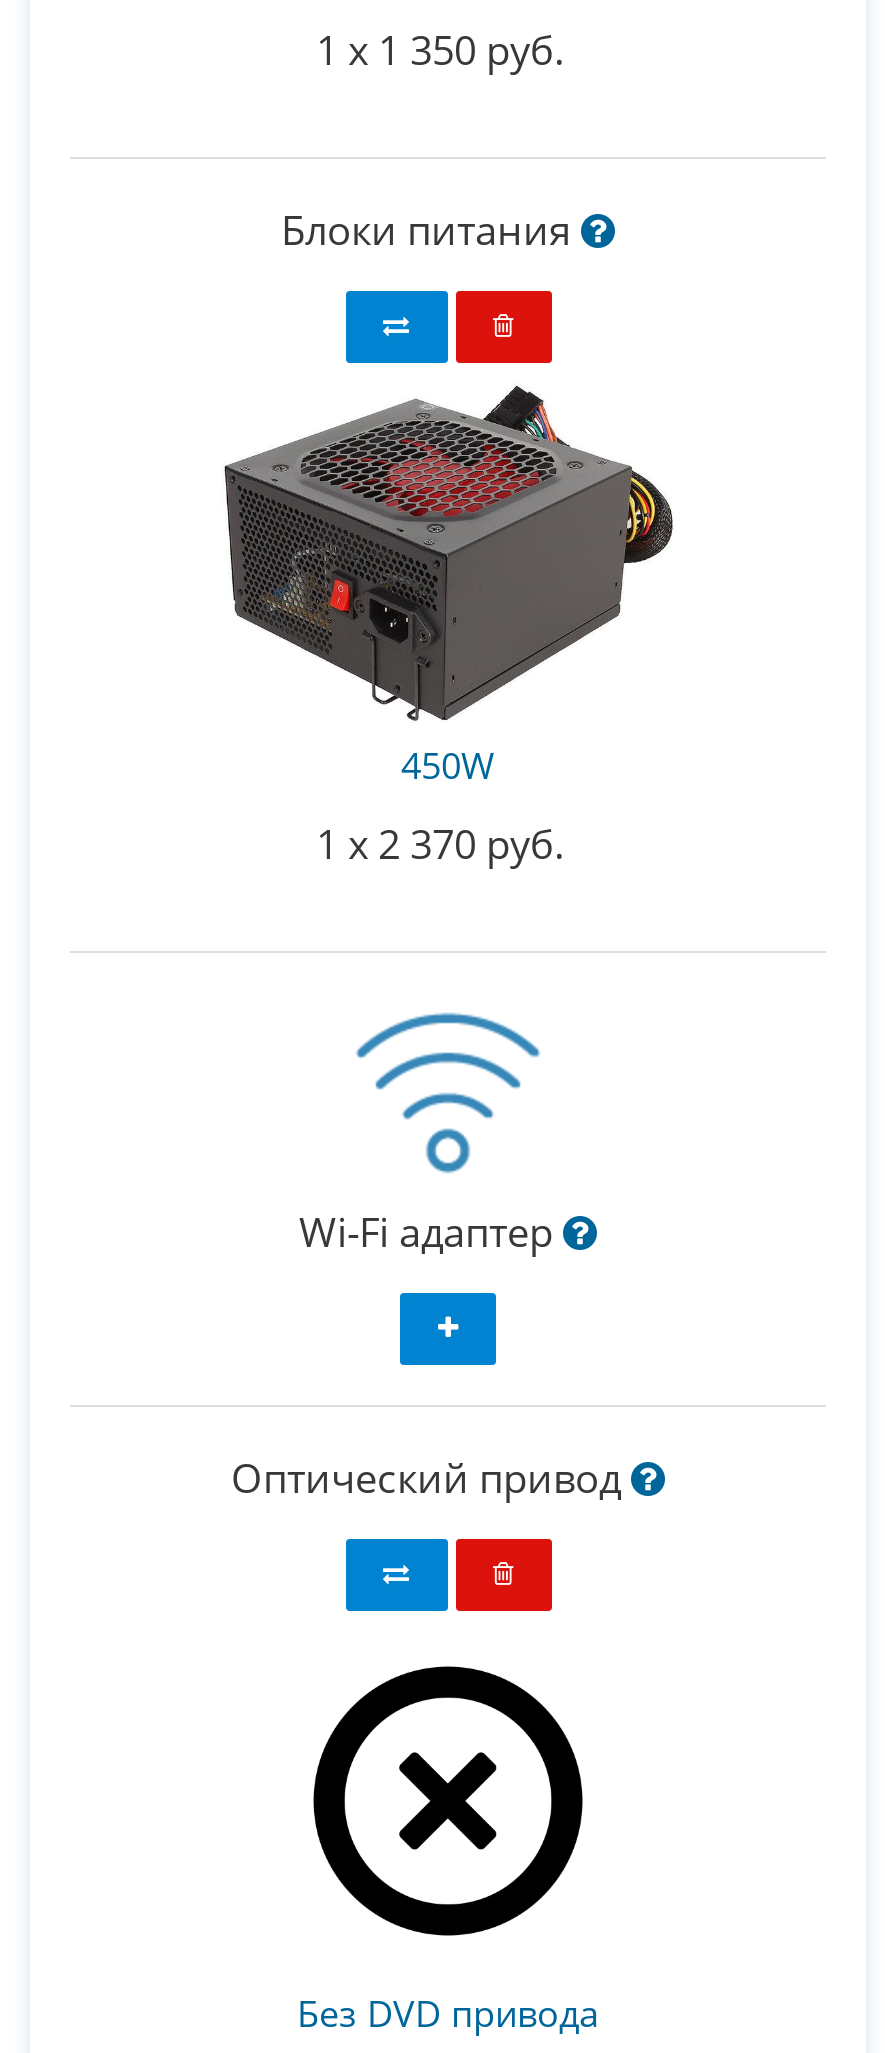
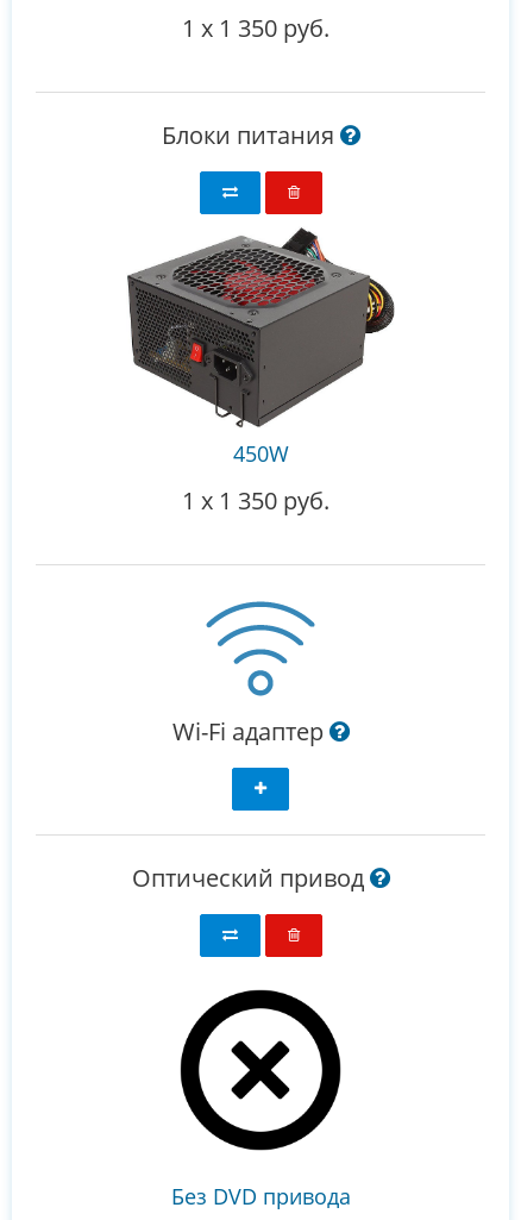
[316,816,564,870] 1 x 2 370 руб. -> [182,484,329,516] 1 x 1 350 руб.

